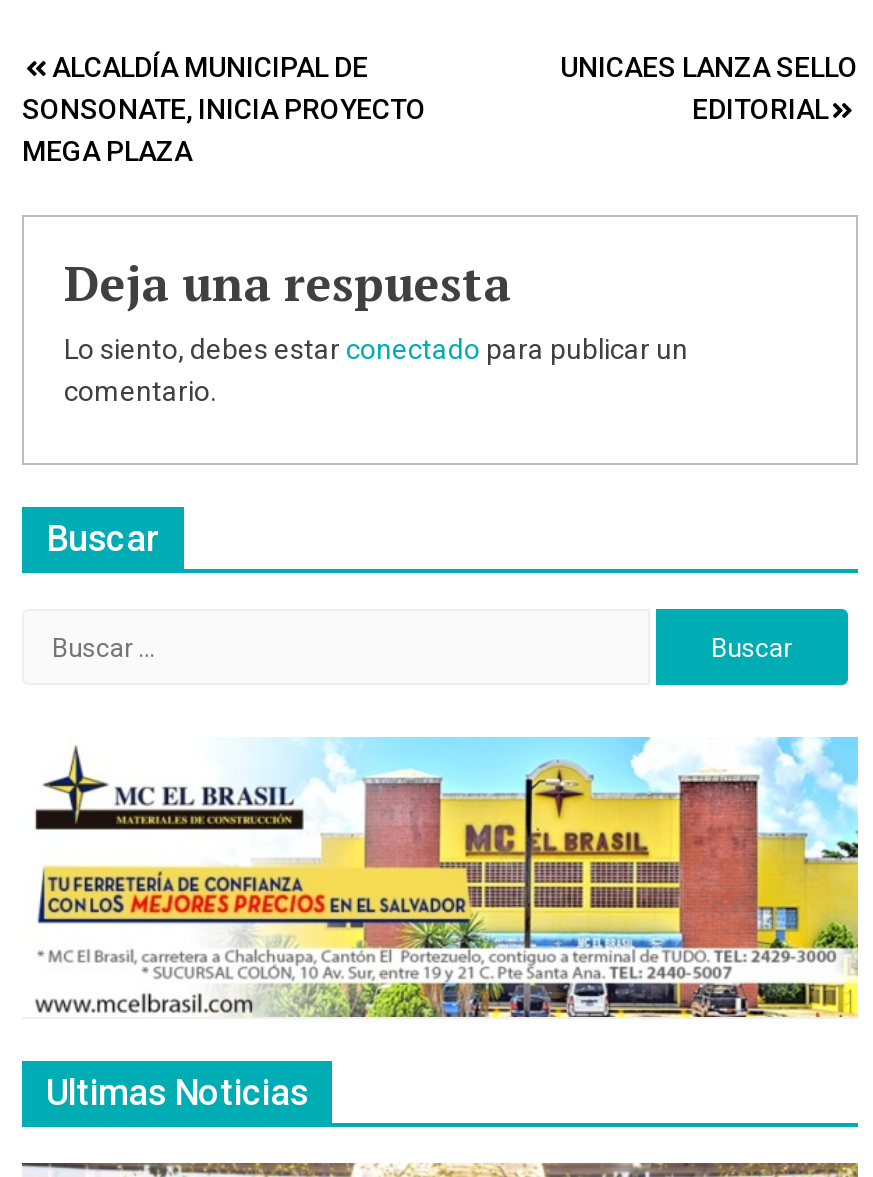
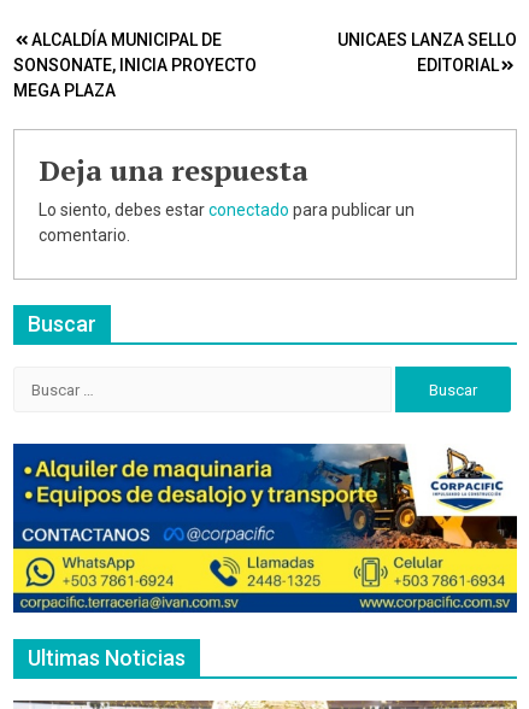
[22,735,860,1019] [image] -> [12,443,518,614] [image]

